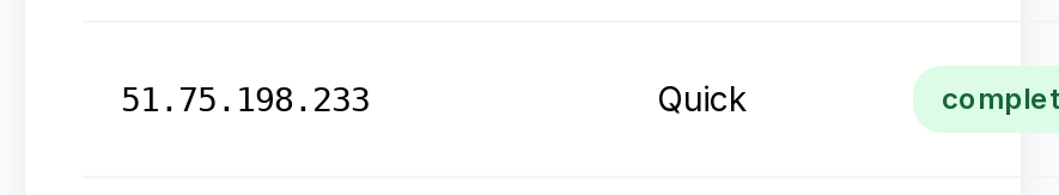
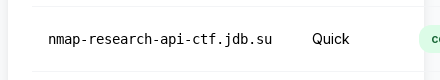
[121,80,370,118] 51.75.198.233 -> [48,31,272,47] nmap-research-api-ctf.jdb.su

